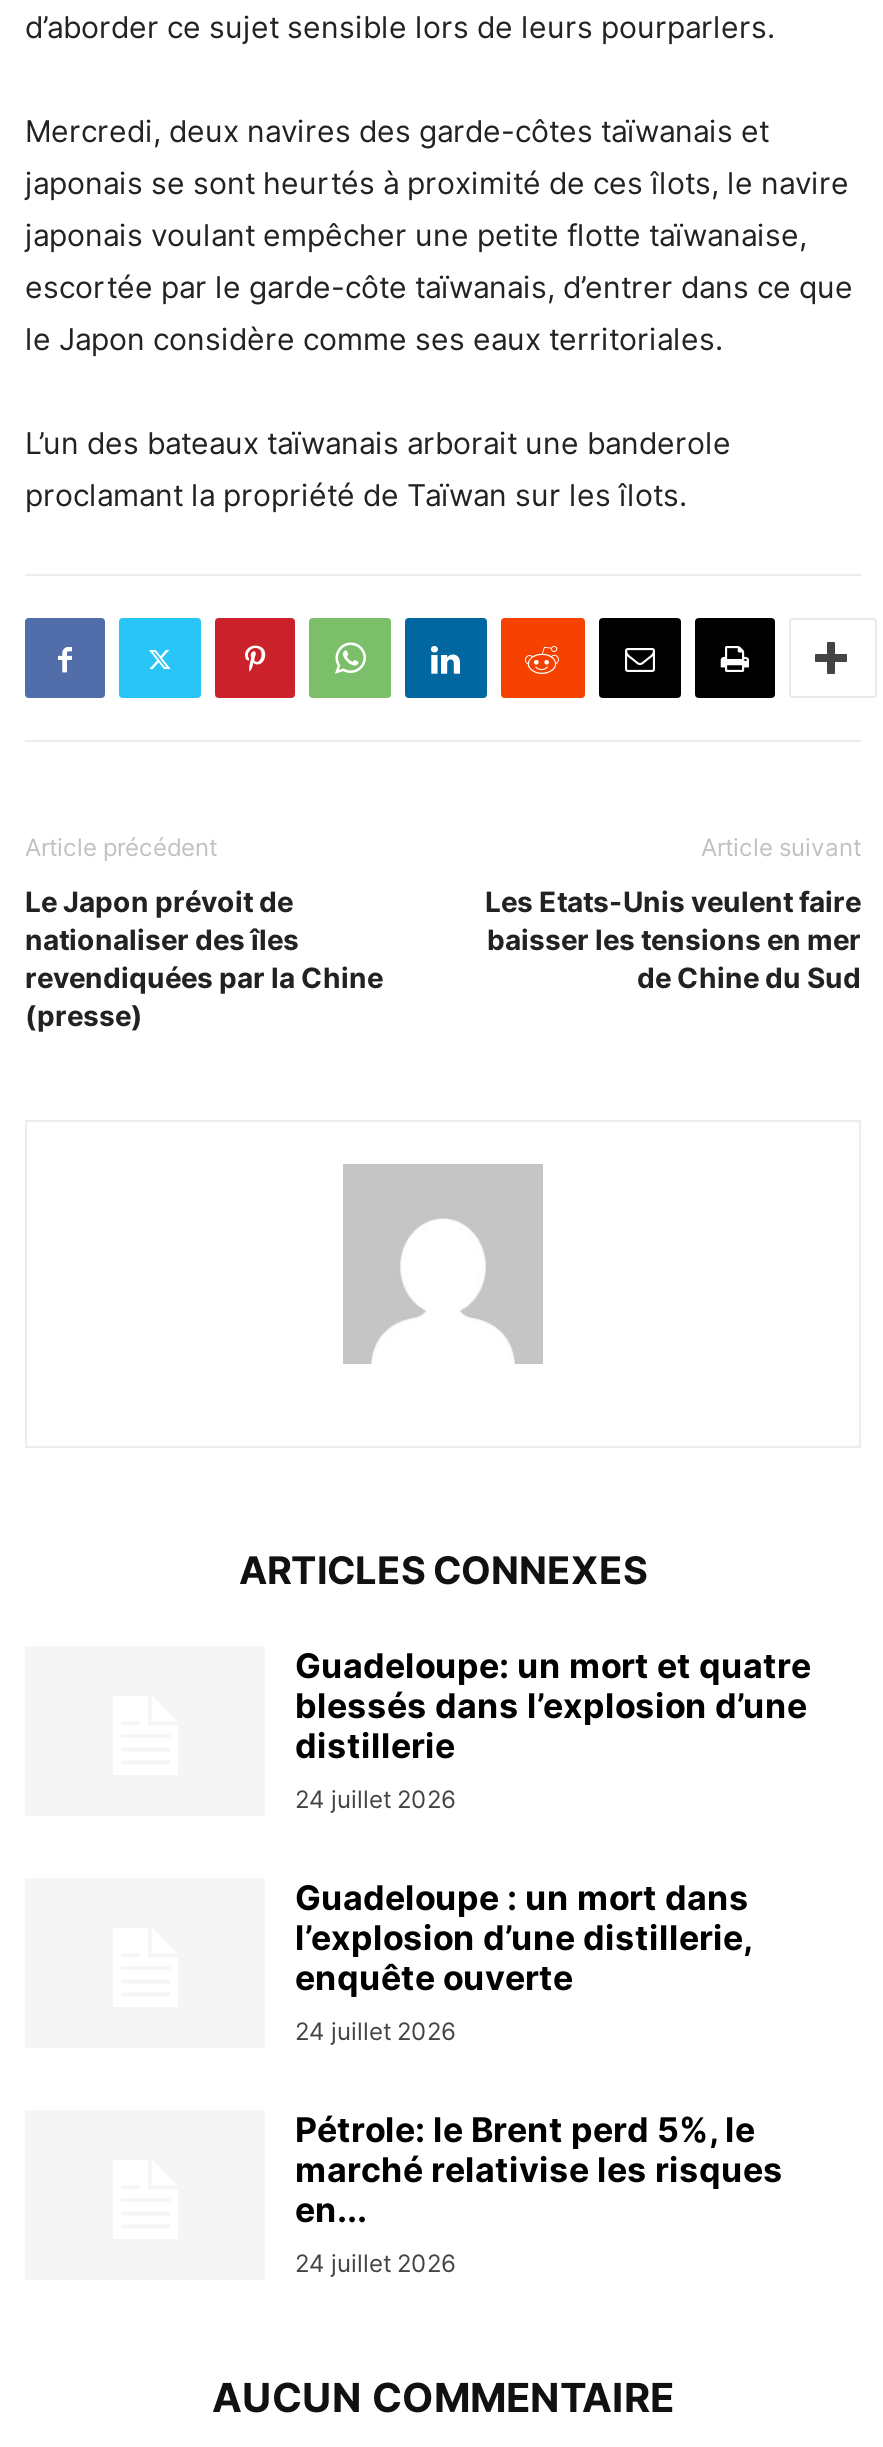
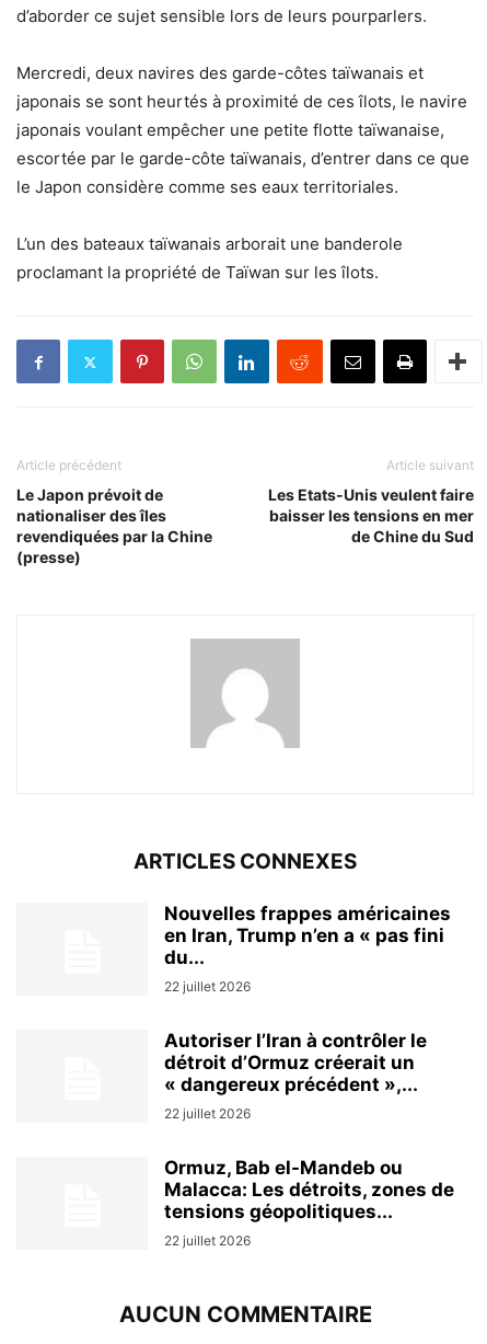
[295,1646,811,1814] Guadeloupe: un mort et quatre | blessés dans l’explosion d’une | distillerie | 24 juillet 2026 -> [164,903,451,995] Nouvelles frappes américaines | en Iran, Trump n’en a « pas fini | du... | 22 juillet 2026
[295,1878,751,2046] Guadeloupe : un mort dans | l’explosion d’une distillerie, | enquête ouverte | 24 juillet 2026 -> [164,1030,427,1122] Autoriser l’Iran à contrôler le | détroit d’Ormuz créerait un | « dangereux précédent »,... | 22 juillet 2026
[295,2110,783,2278] Pétrole: le Brent perd 5%, le | marché relativise les risques | en... | 24 juillet 2026 -> [164,1157,454,1249] Ormuz, Bab el-Mandeb ou | Malacca: Les détroits, zones de | tensions géopolitiques... | 22 juillet 2026

